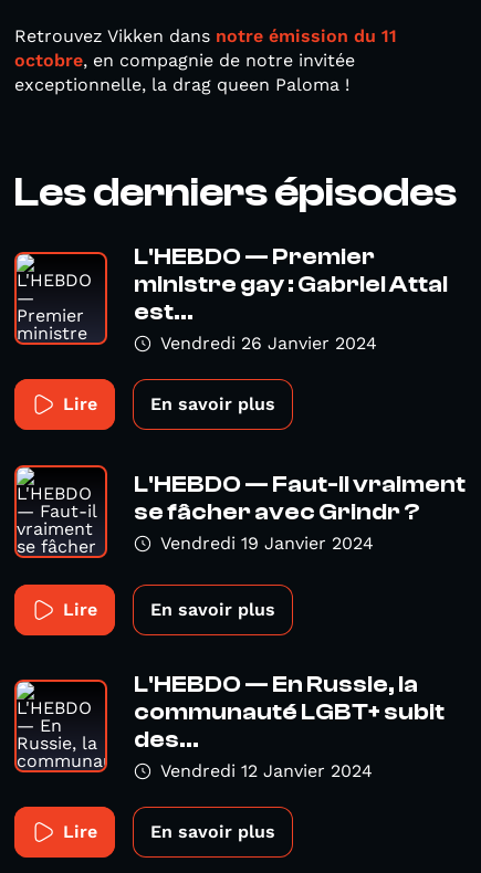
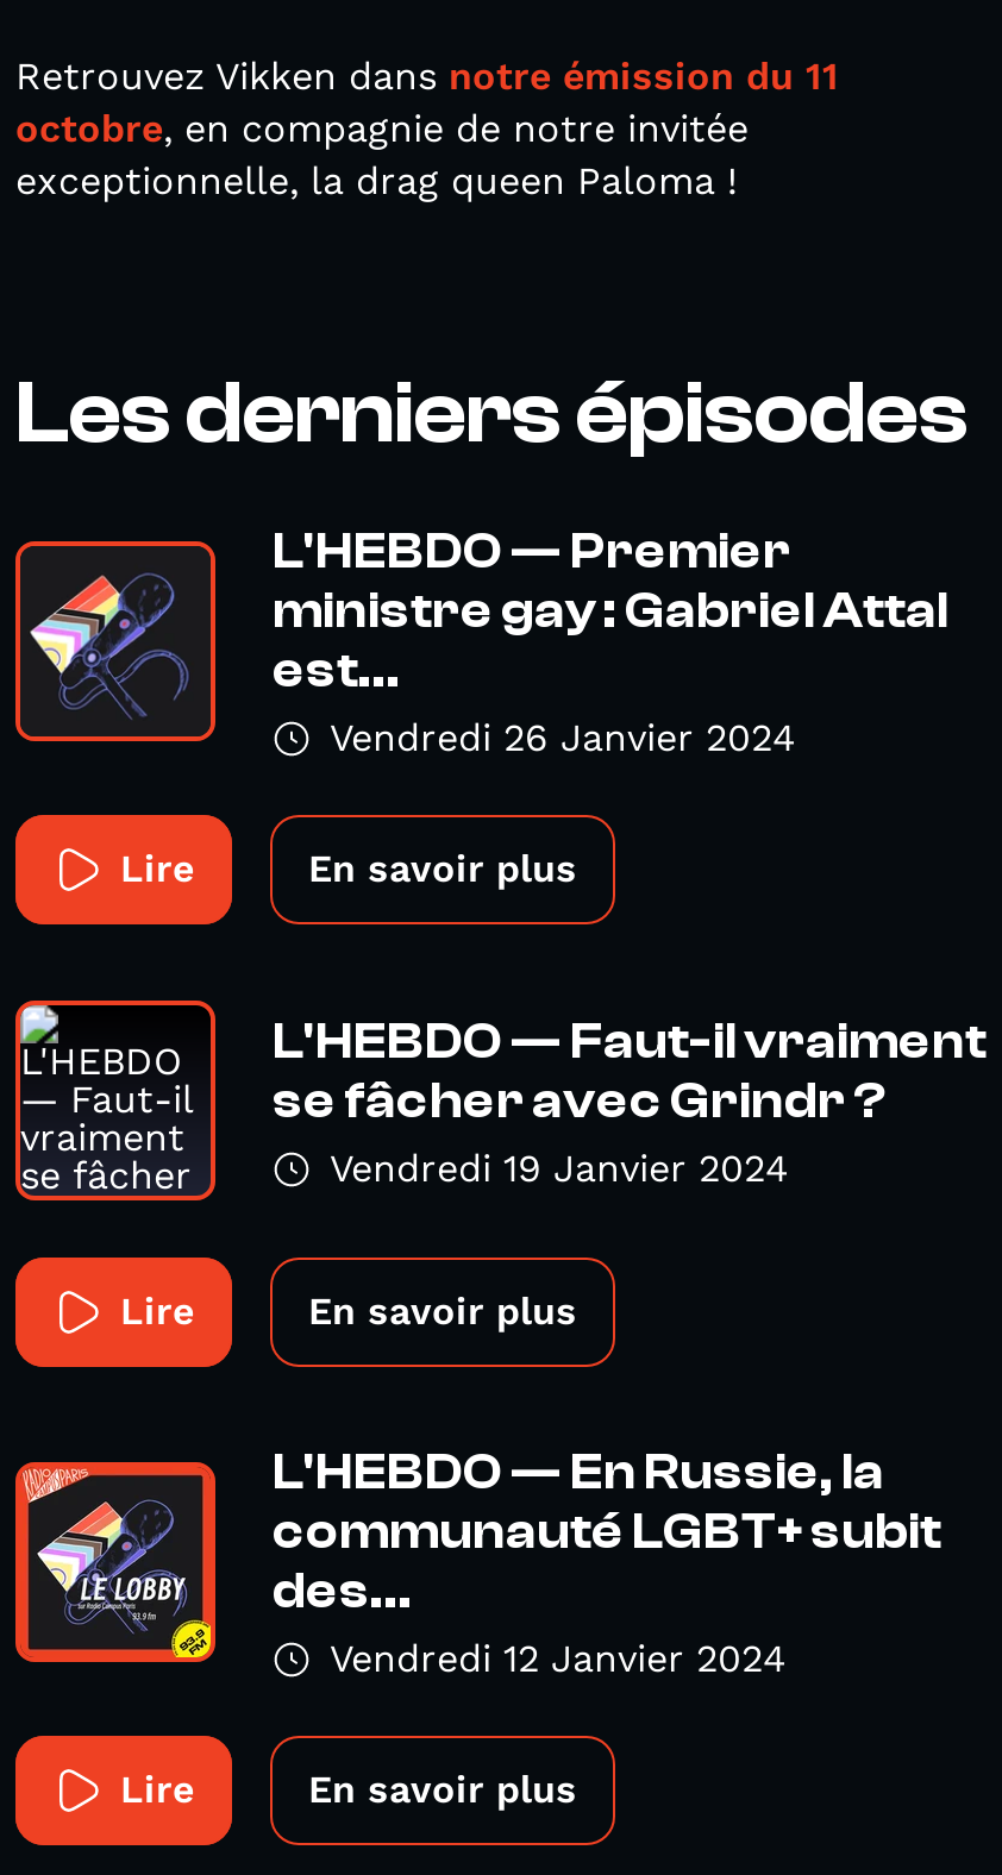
[15,253,94,341] [image] -> [20,546,189,734] [image]
[15,681,106,770] [image] -> [18,1465,213,1660] [image]

